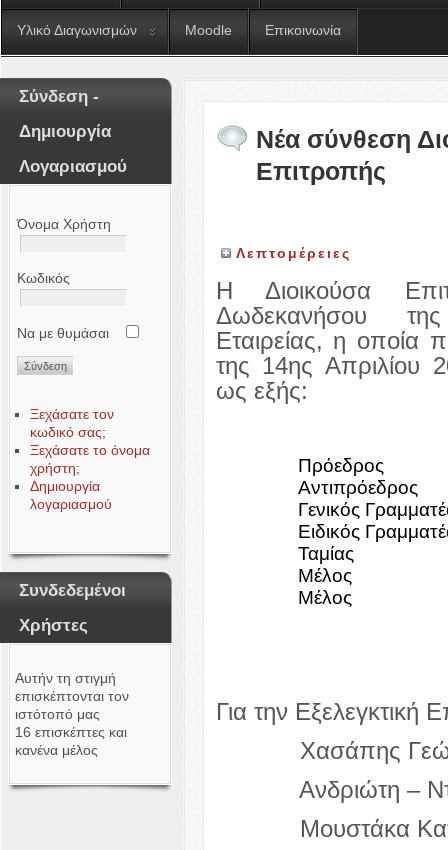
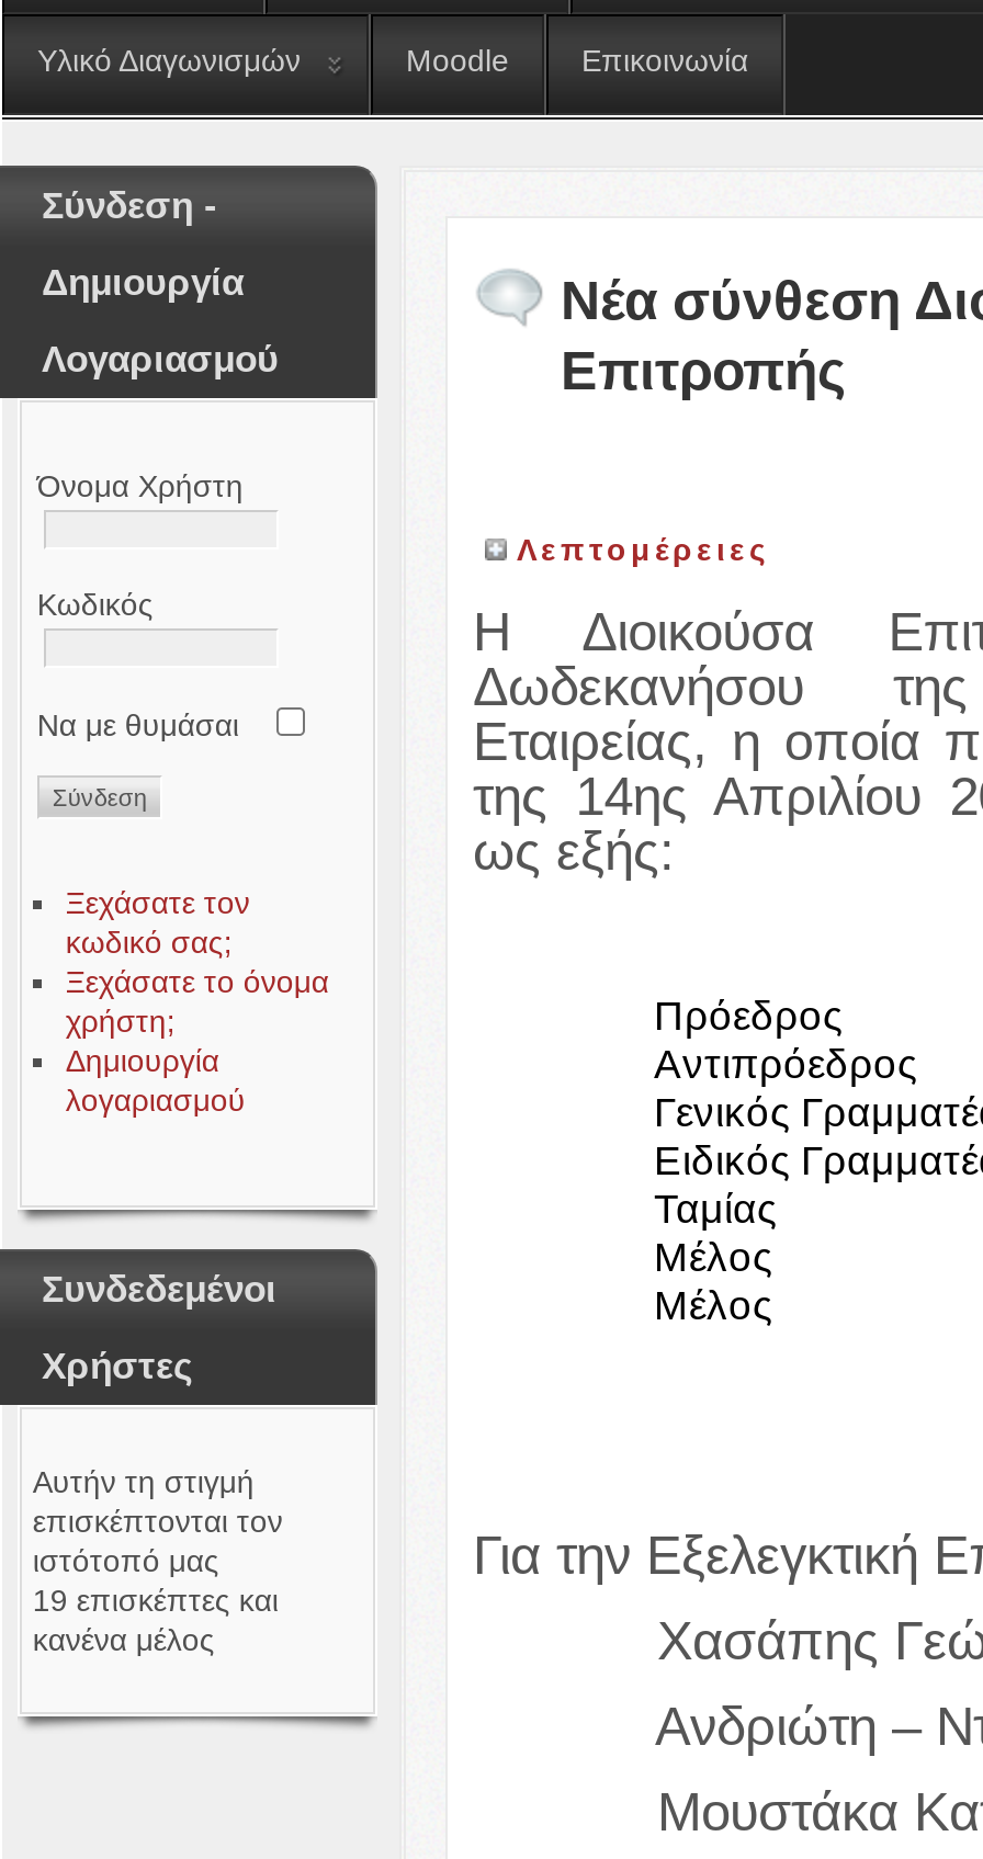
[15,724,127,740] 16 επισκέπτες και -> [32,1583,278,1618] 19 επισκέπτες και

